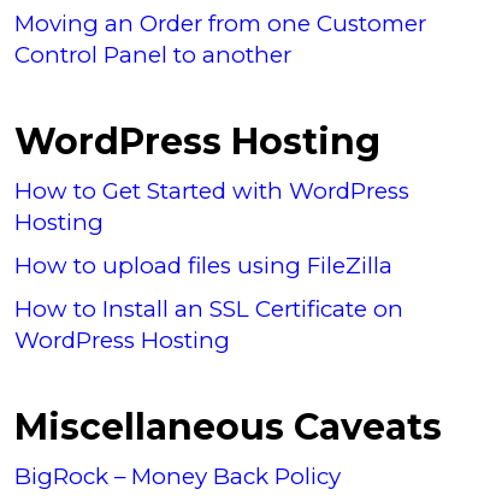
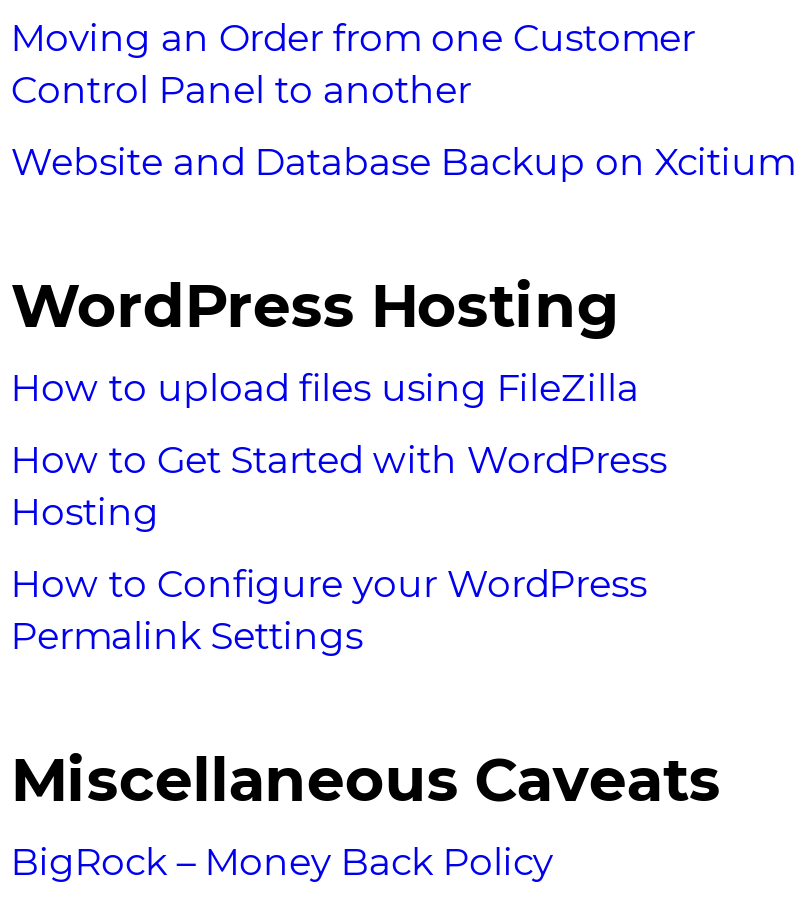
none -> [11,139,795,185] Website and Database Backup on Xcitium
moved [15,177,410,236] -> [11,437,667,535]: How to Get Started with WordPress | Hosting
moved [15,252,393,279] -> [11,365,639,411]: How to upload files using FileZilla
[15,295,404,354] How to Install an SSL Certificate on | WordPress Hosting -> [11,561,647,659] How to Configure your WordPress | Permalink Settings

